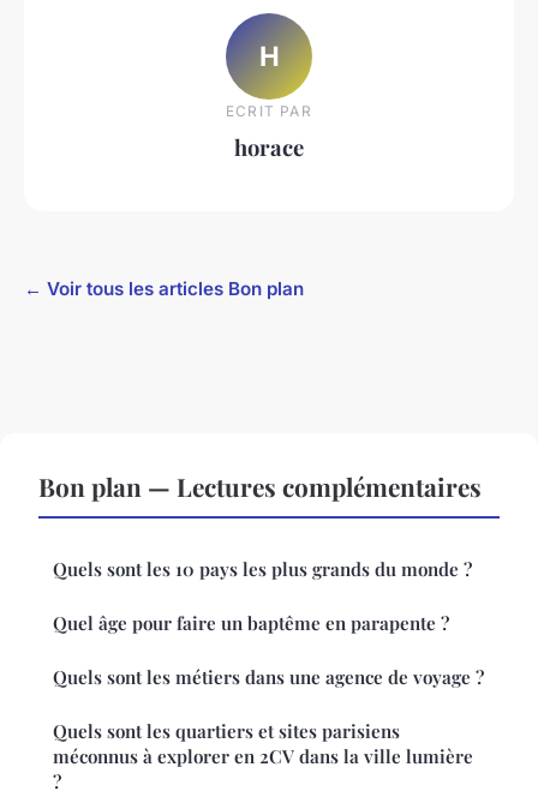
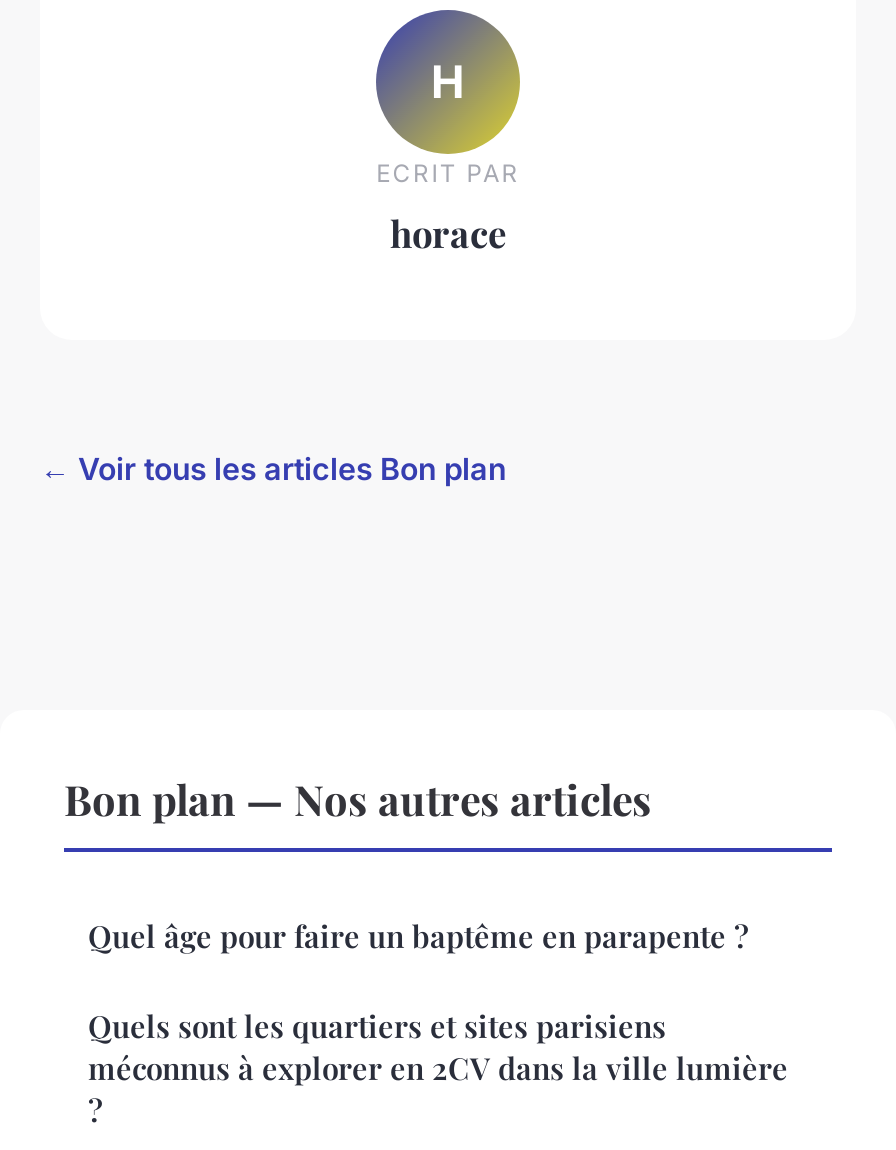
[38,469,482,581] Bon plan — Lectures complémentaires | Quels sont les 10 pays les plus grands du monde ? -> [64,770,652,826] Bon plan — Nos autres articles
[53,665,484,689] Quels sont les métiers dans une agence de voyage ? -> none

